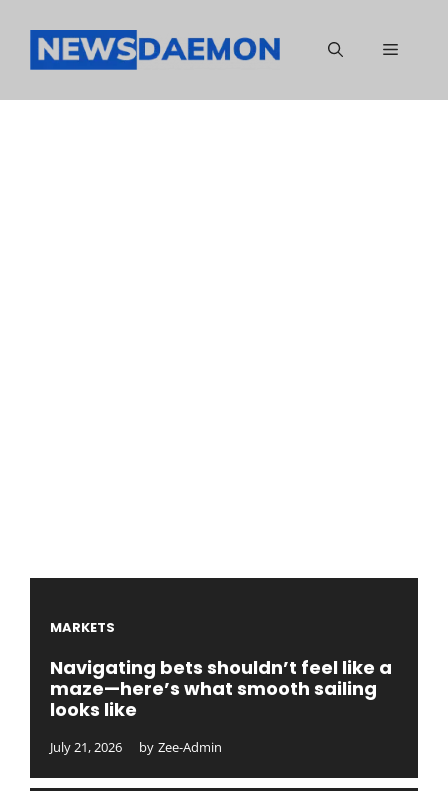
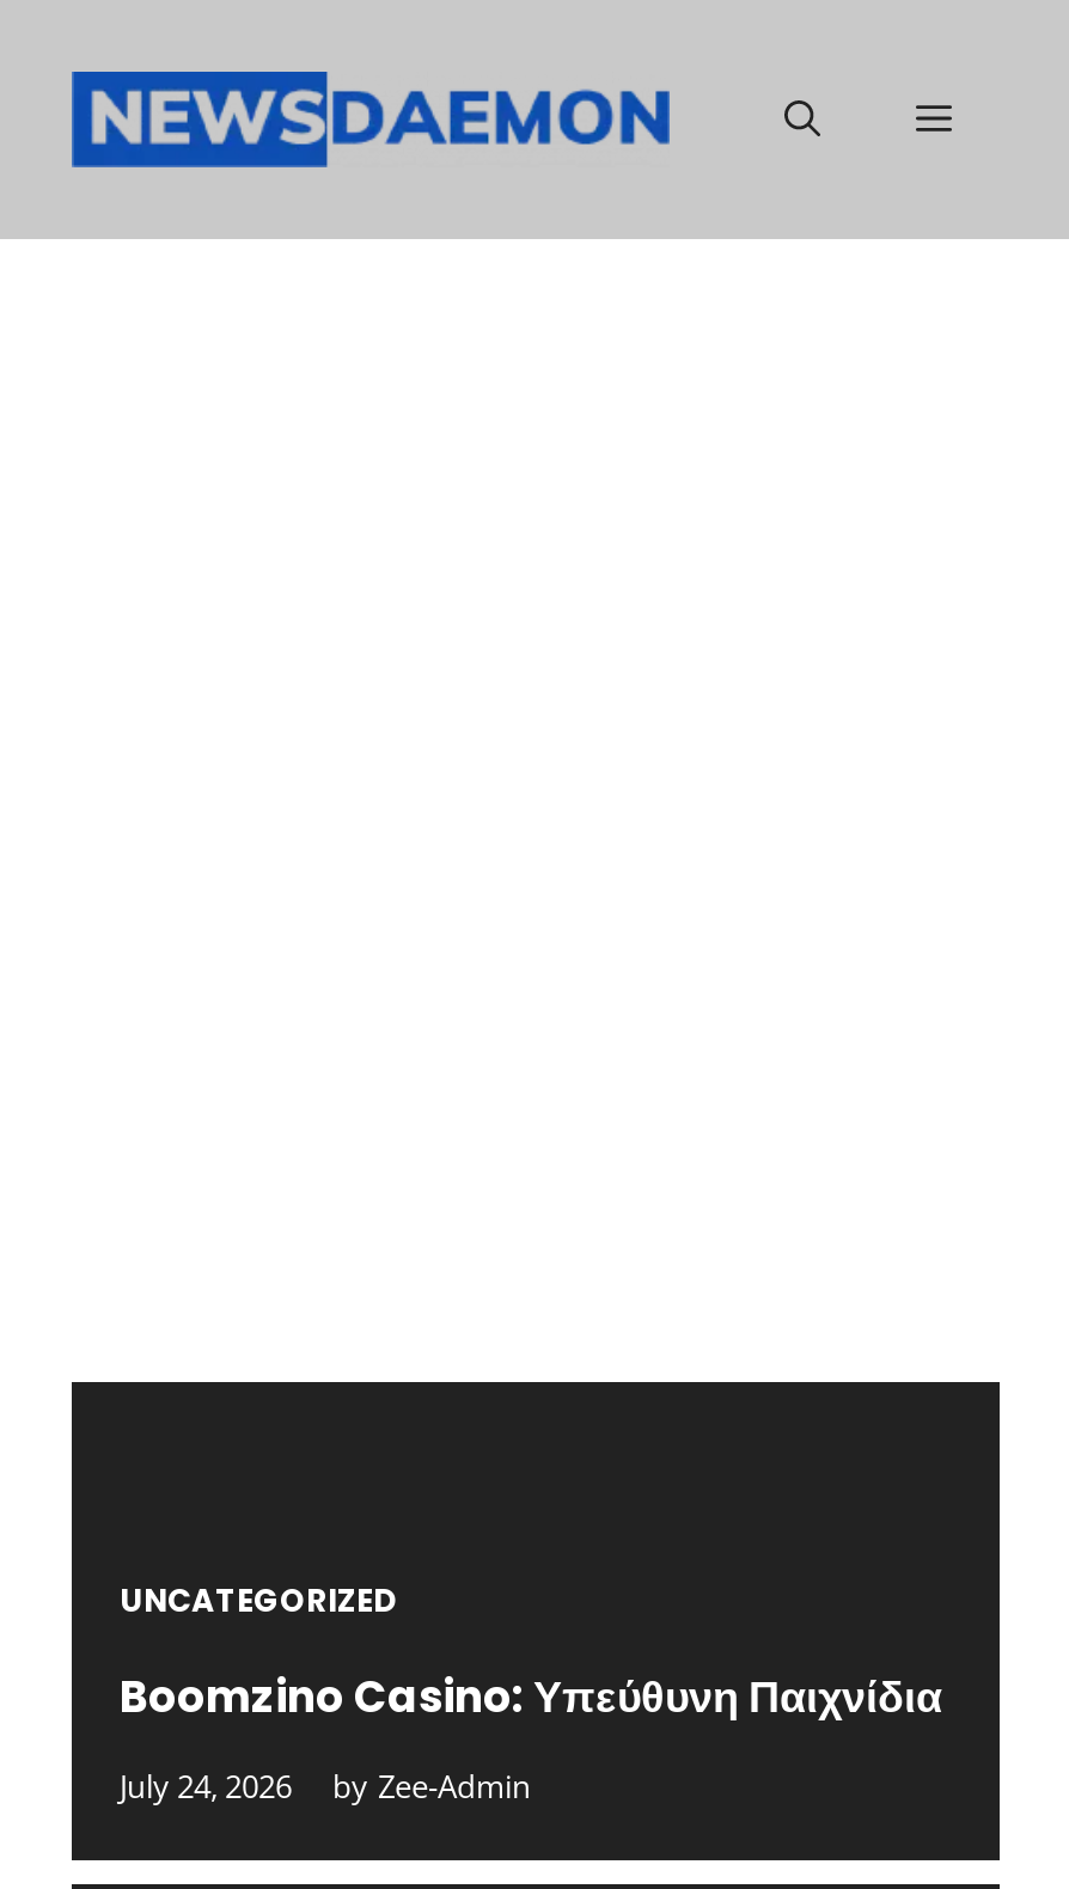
[50,618,115,637] MARKETS -> [120,1578,397,1624] UNCATEGORIZED
[50,655,392,722] Navigating bets shouldn’t feel like a | maze—here’s what smooth sailing | looks like -> [120,1667,942,1726] Boomzino Casino: Υπεύθυνη Παιχνίδια
[50,738,222,756] July 21, 2026 by Zee-Admin -> [120,1765,531,1808] July 24, 2026 by Zee-Admin

